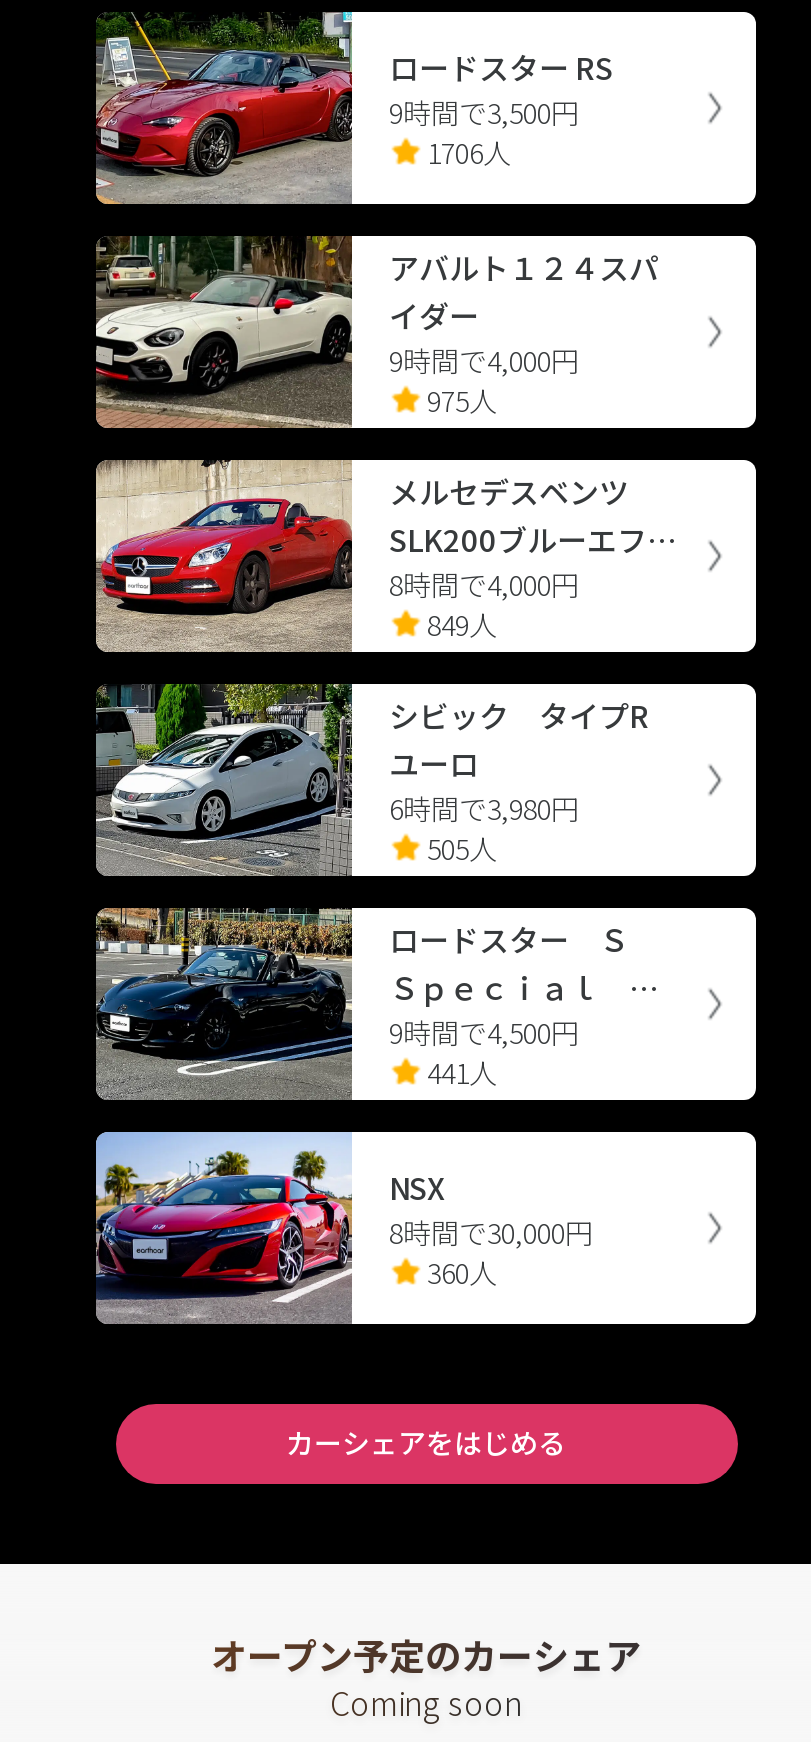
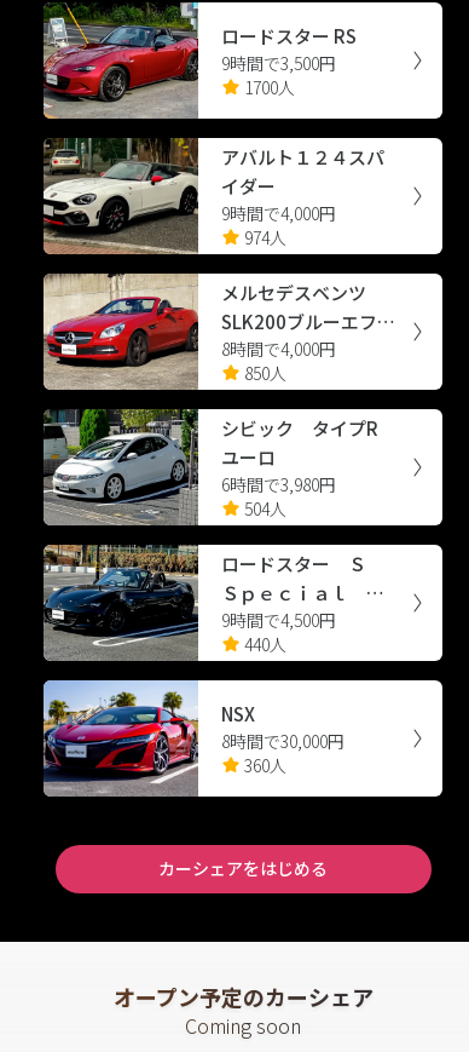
[421,132,511,172] 1706人 -> [240,75,294,99] 1700人
[421,380,497,420] 975人 -> [240,225,286,249] 974人
[421,604,497,644] 849人 -> [240,361,286,385] 850人
[421,828,497,868] 505人 -> [240,496,286,521] 504人
[421,1052,497,1092] 441人 -> [240,632,286,656] 440人

